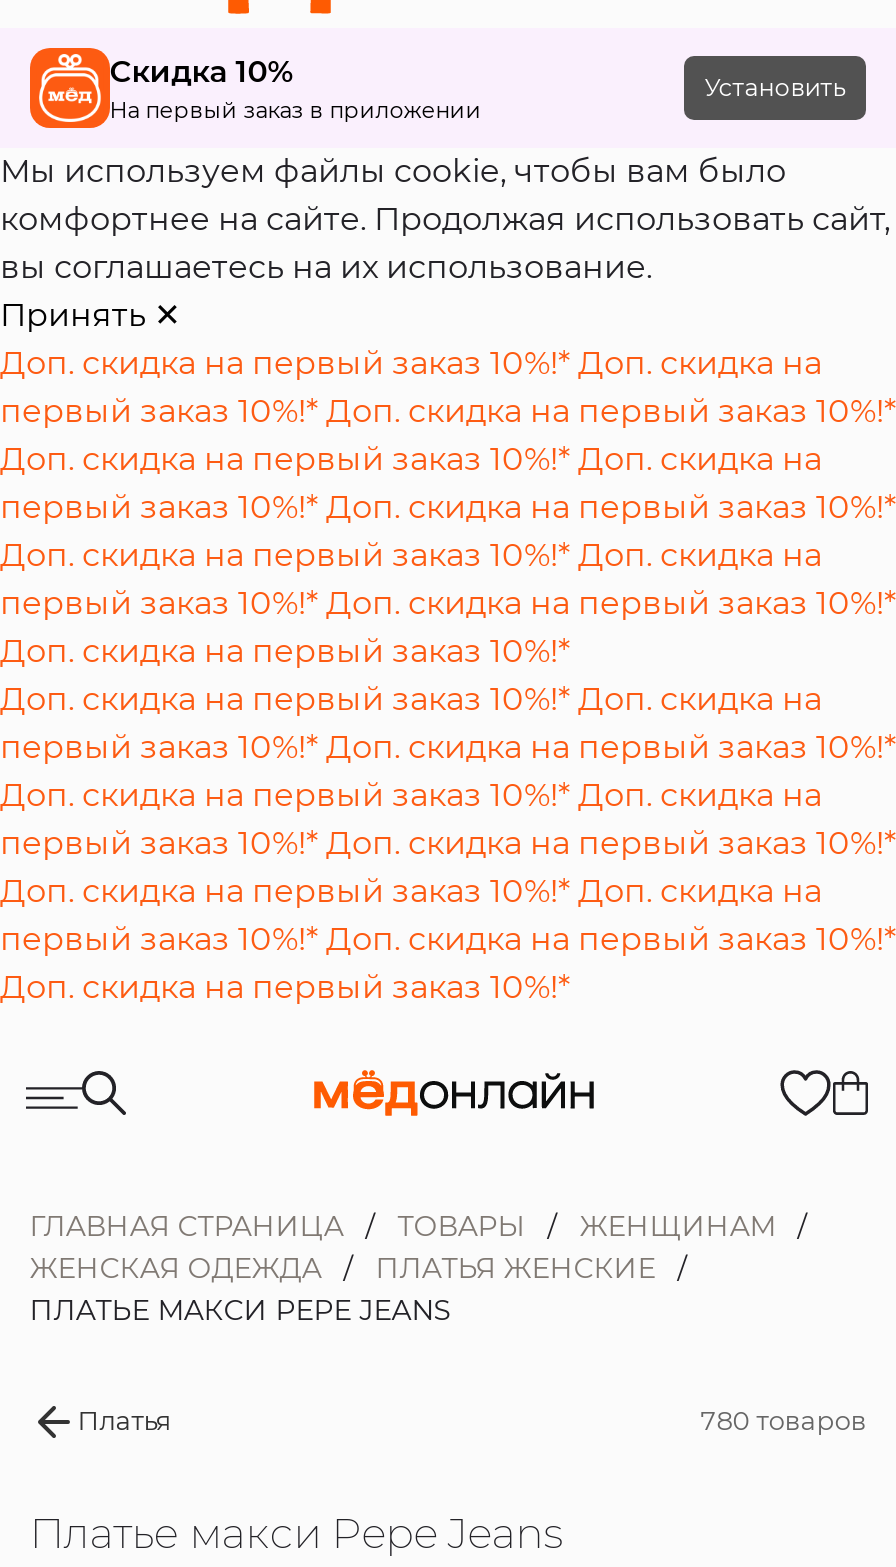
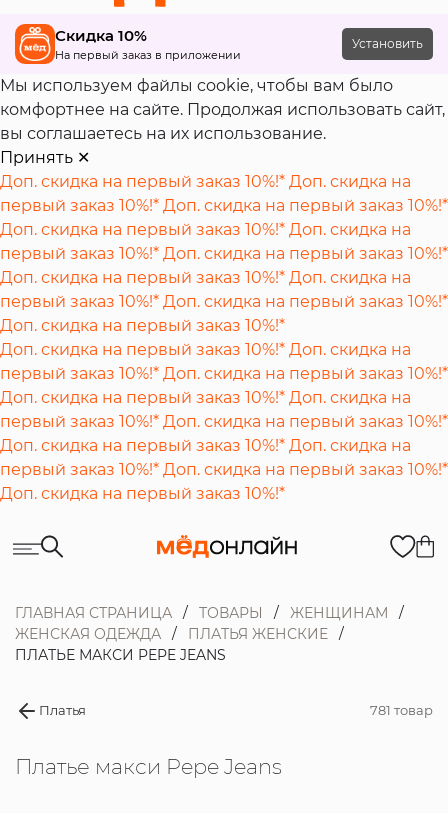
[700,1405,866,1437] 780 товаров -> [370,702,433,718] 781 товар

